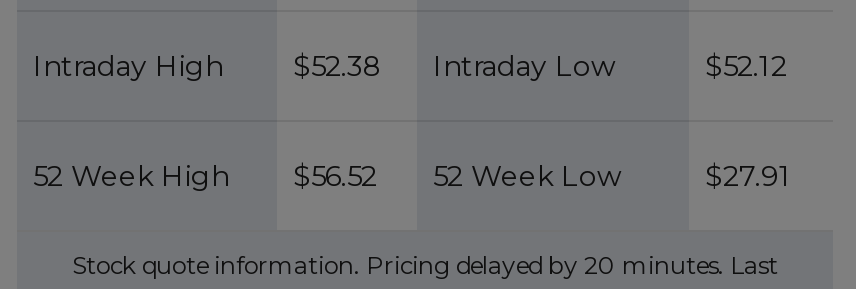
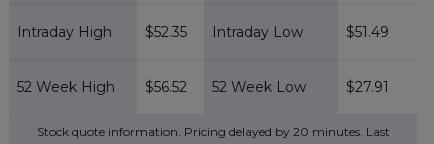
[33,48,615,84] Intraday High $52.38 Intraday Low -> [17,23,303,41] Intraday High $52.35 Intraday Low
[705,48,787,84] $52.12 -> [346,23,389,41] $51.49

